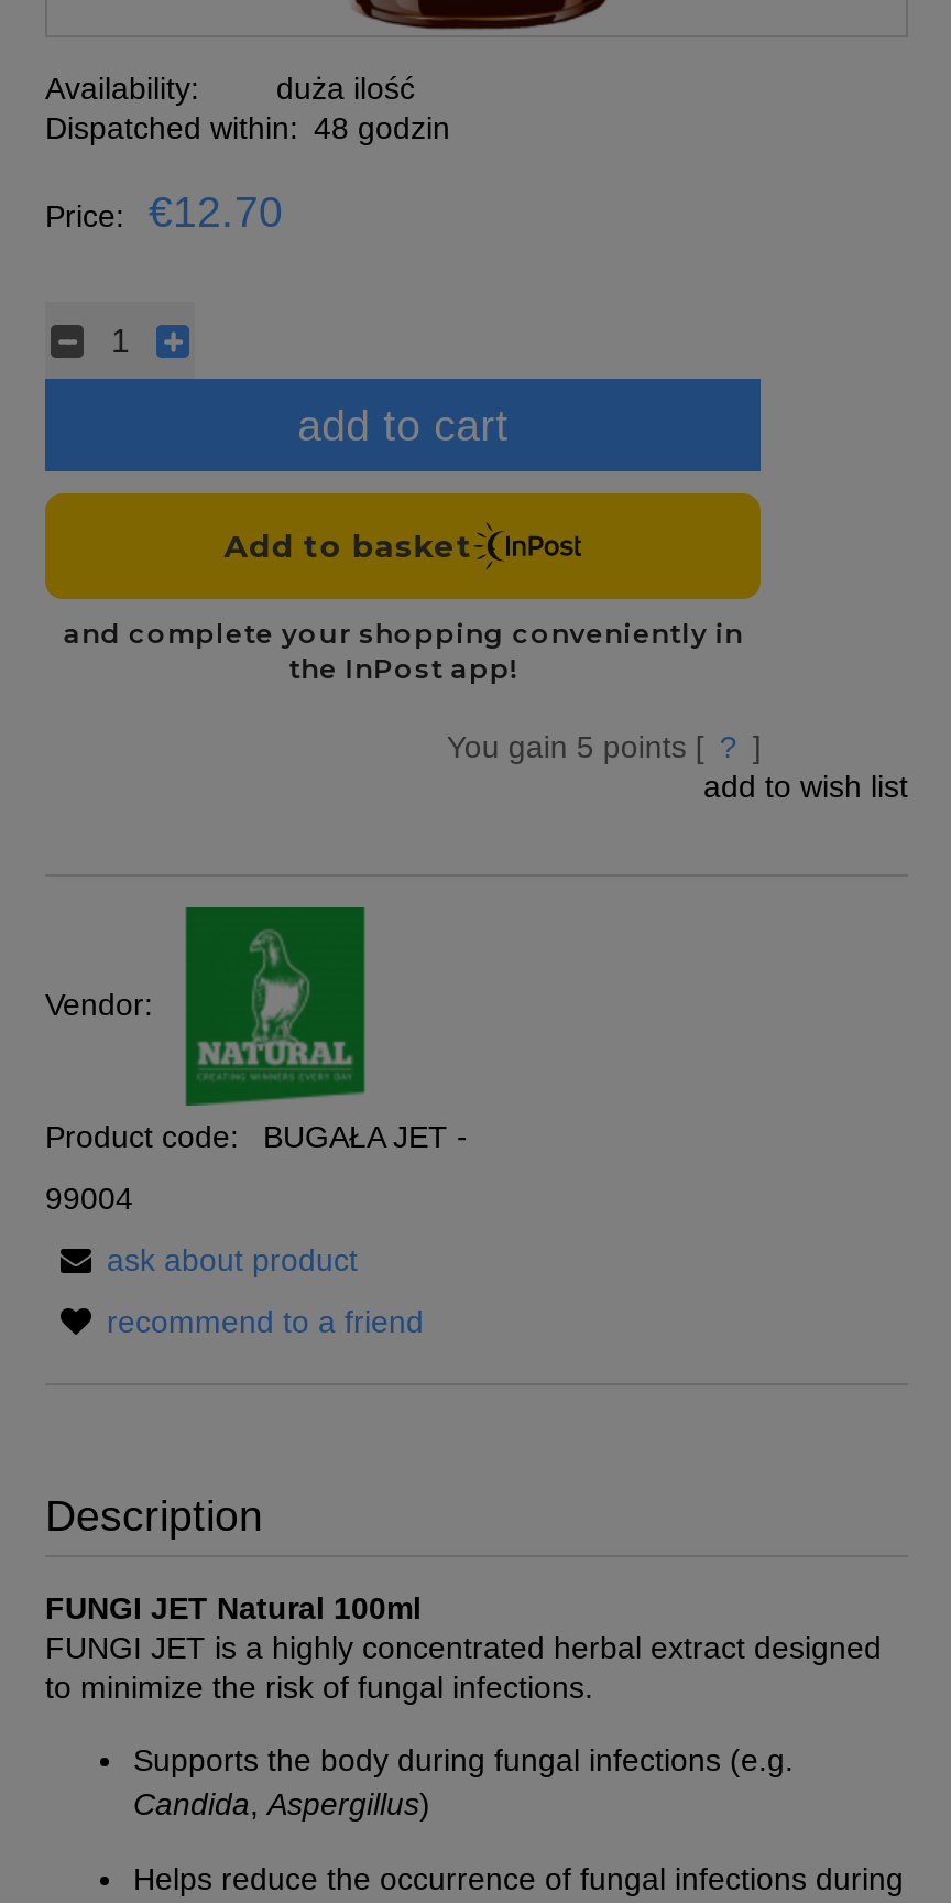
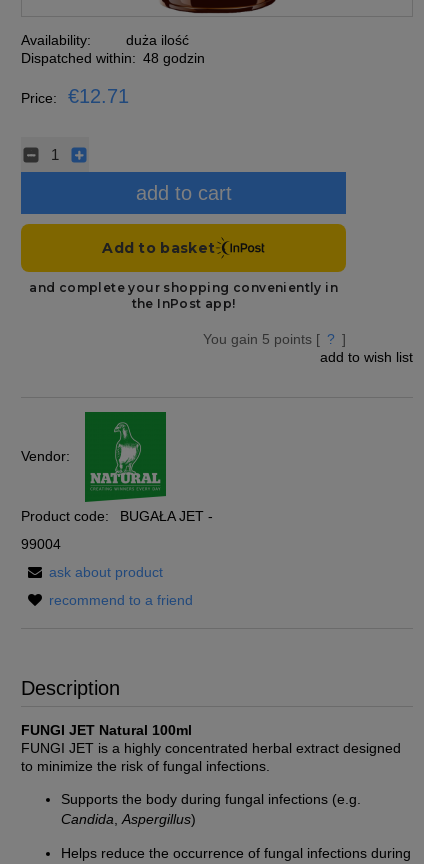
[45,187,283,236] Price: €12.70 -> [21,85,129,107] Price: €12.71

